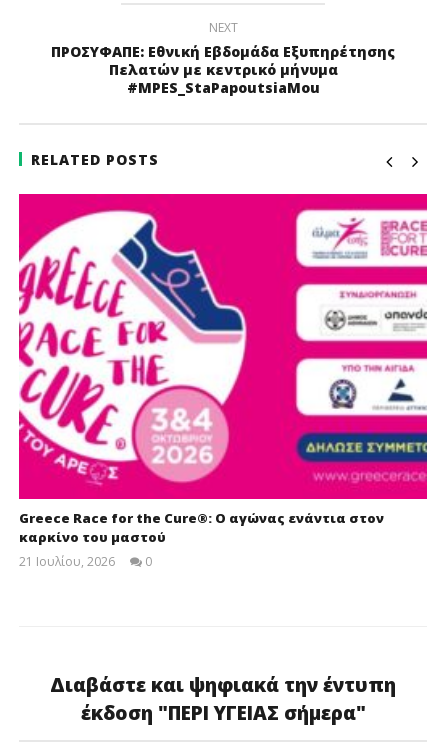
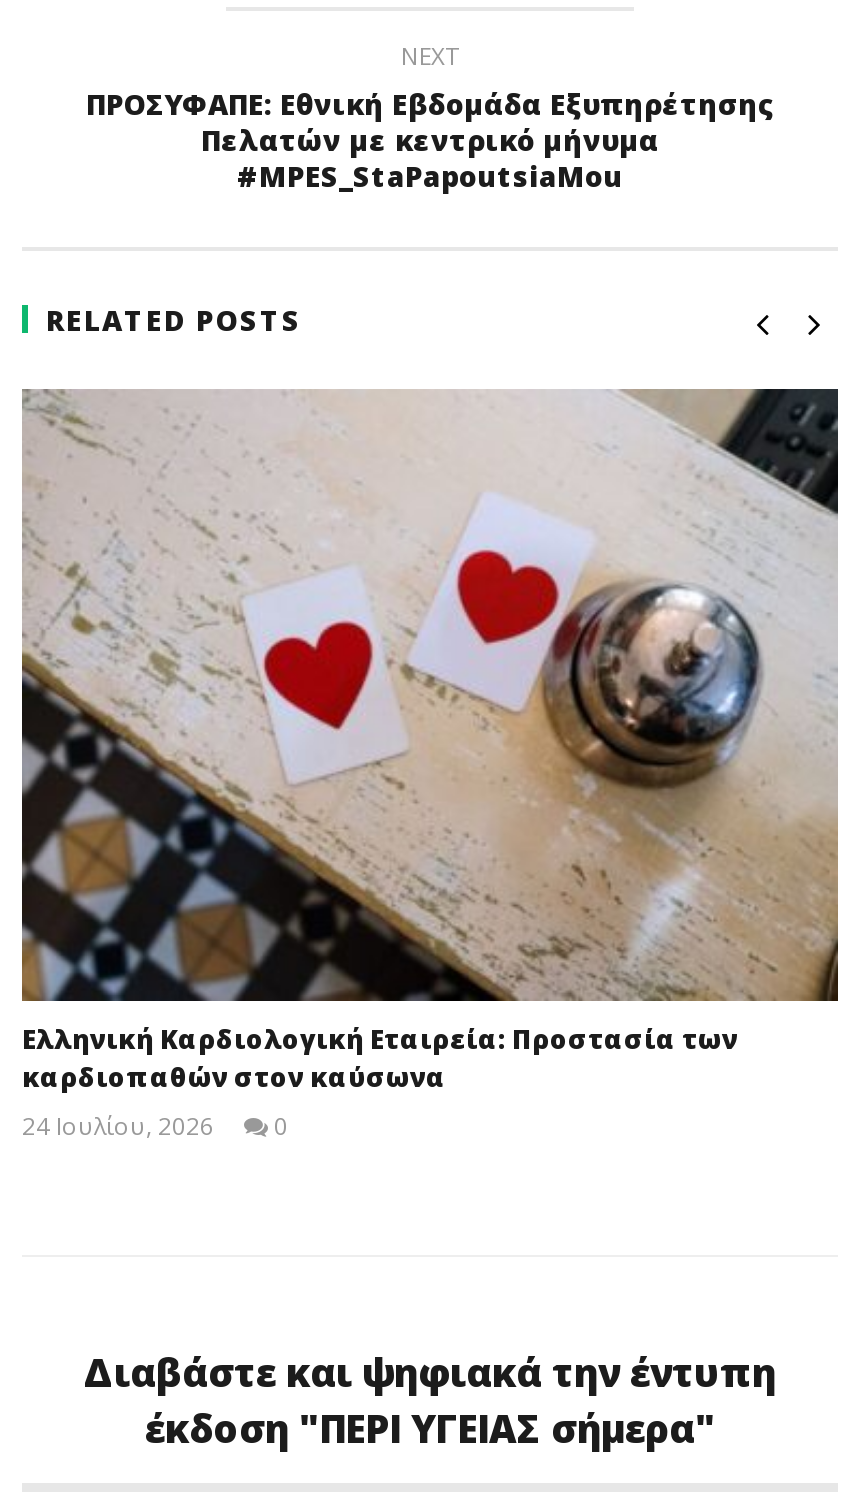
[18,193,428,570] [image] | Greece Race for the Cure®: O αγώνας ενάντια στον | καρκίνο του μαστού | 21 Ιουλίου, 2026 -> [20,387,840,1143] [image] | Ελληνική Καρδιολογική Εταιρεία: Προστασία των | καρδιοπαθών στον καύσωνα | 24 Ιουλίου, 2026

